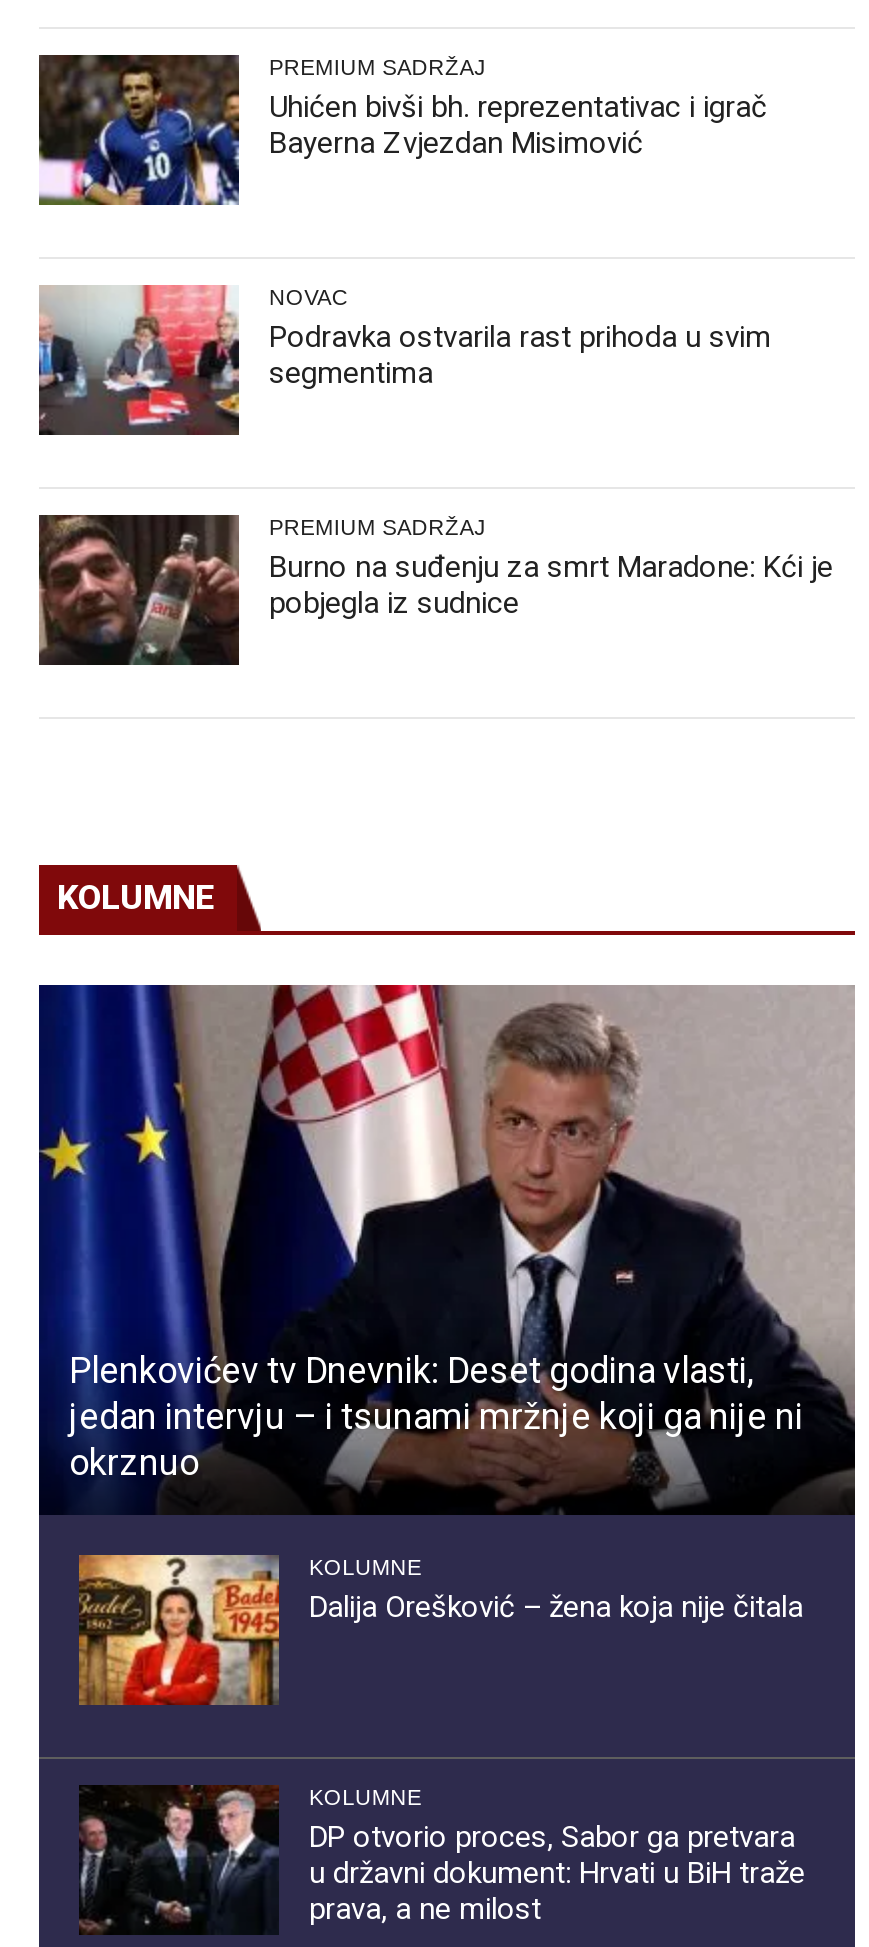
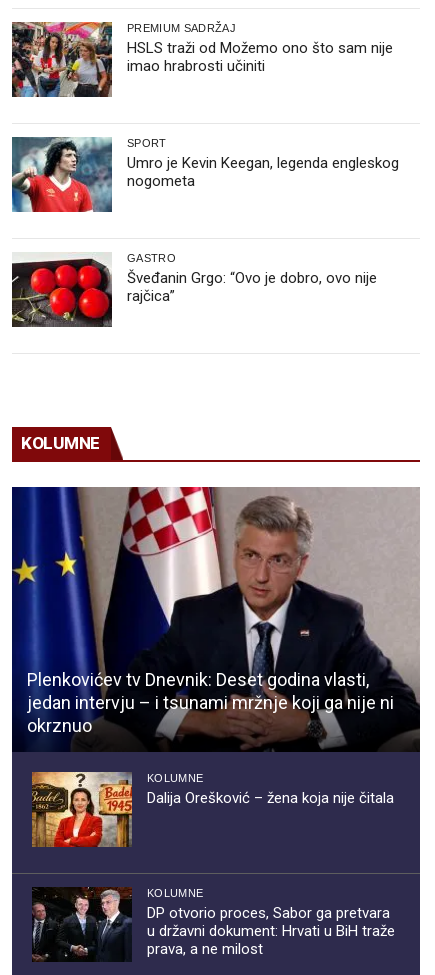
[37,53,767,207] [image] | Uhićen bivši bh. reprezentativac i igrač | Bayerna Zvjezdan Misimović -> [11,21,393,98] [image] | HSLS traži od Možemo ono što sam nije | imao hrabrosti učiniti
[37,285,771,437] [image] | NOVAC | Podravka ostvarila rast prihoda u svim | segmentima -> [11,136,399,213] [image] | SPORT | Umro je Kevin Keegan, legenda engleskog | nogometa
[37,513,833,663] [image] | PREMIUM SADRŽAJ | Burno na suđenju za smrt Maradone: Kći je | pobjegla iz sudnice -> [11,252,377,327] [image] | GASTRO | Šveđanin Grgo: “Ovo je dobro, ovo nije | rajčica”

